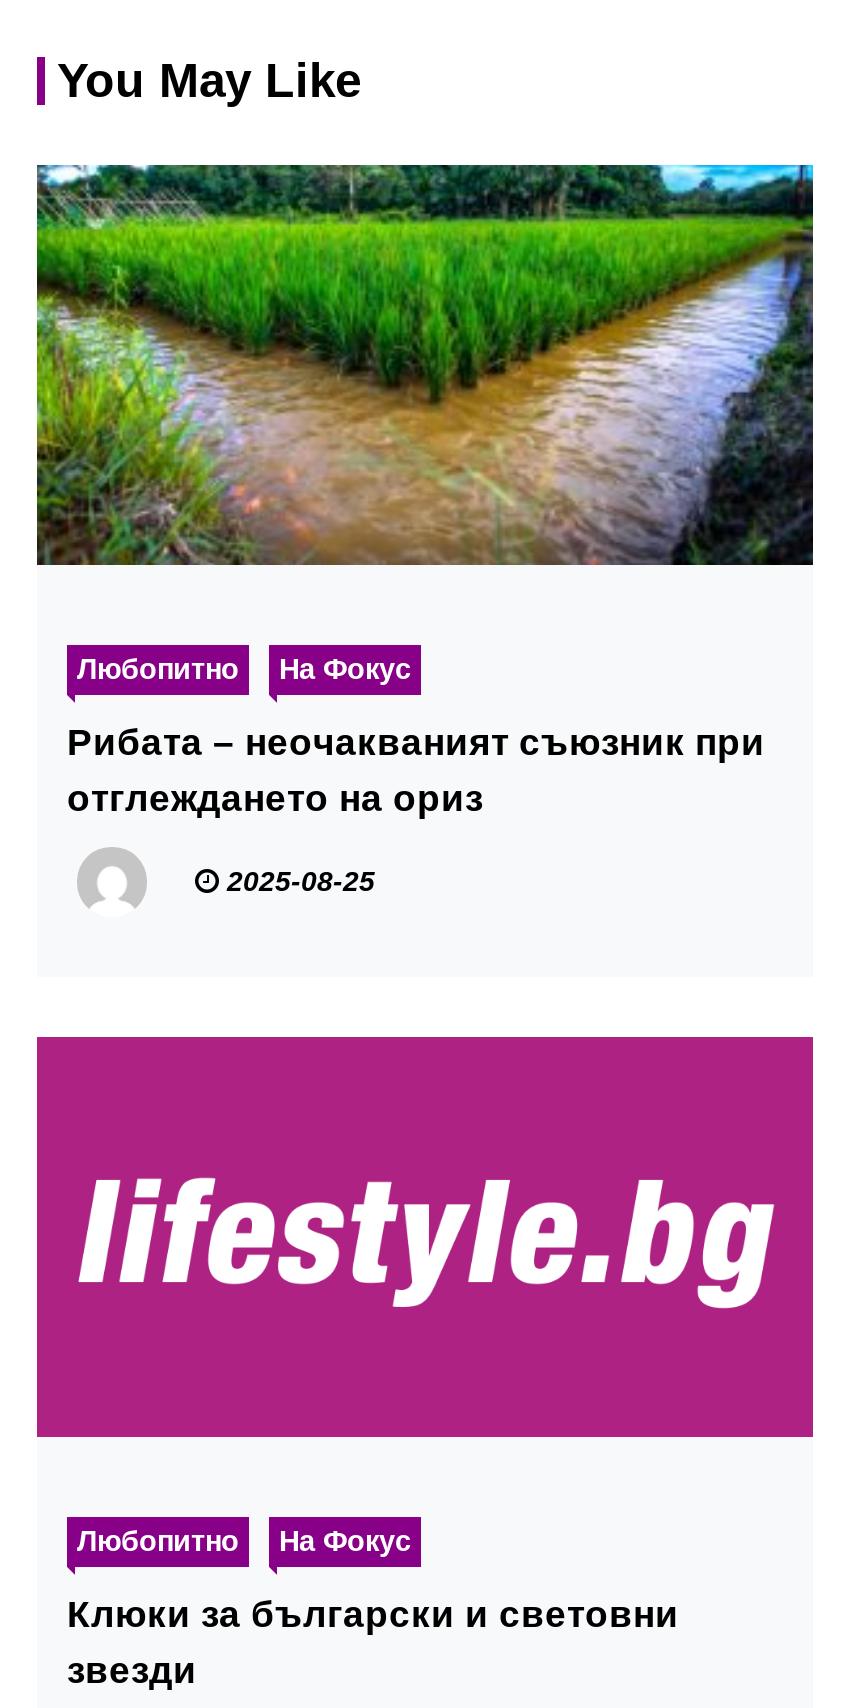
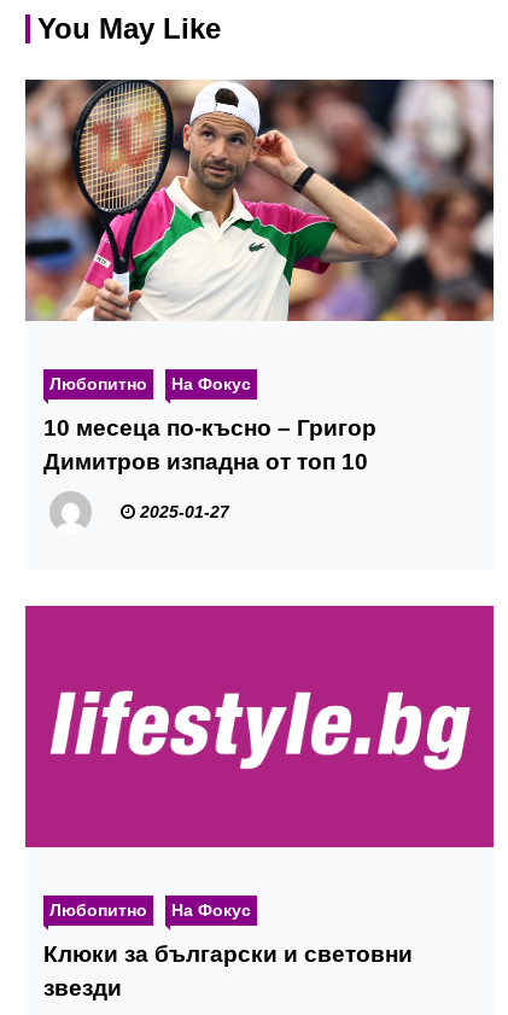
[35,163,815,567] [image] -> [24,78,495,322] [image]
[67,721,765,819] Рибата – неочакваният съюзник при | отглеждането на ориз -> [43,415,376,475] 10 месеца по-късно – Григор | Димитров изпадна от топ 10
[219,865,375,897] 2025-08-25 -> [135,502,229,522] 2025-01-27

